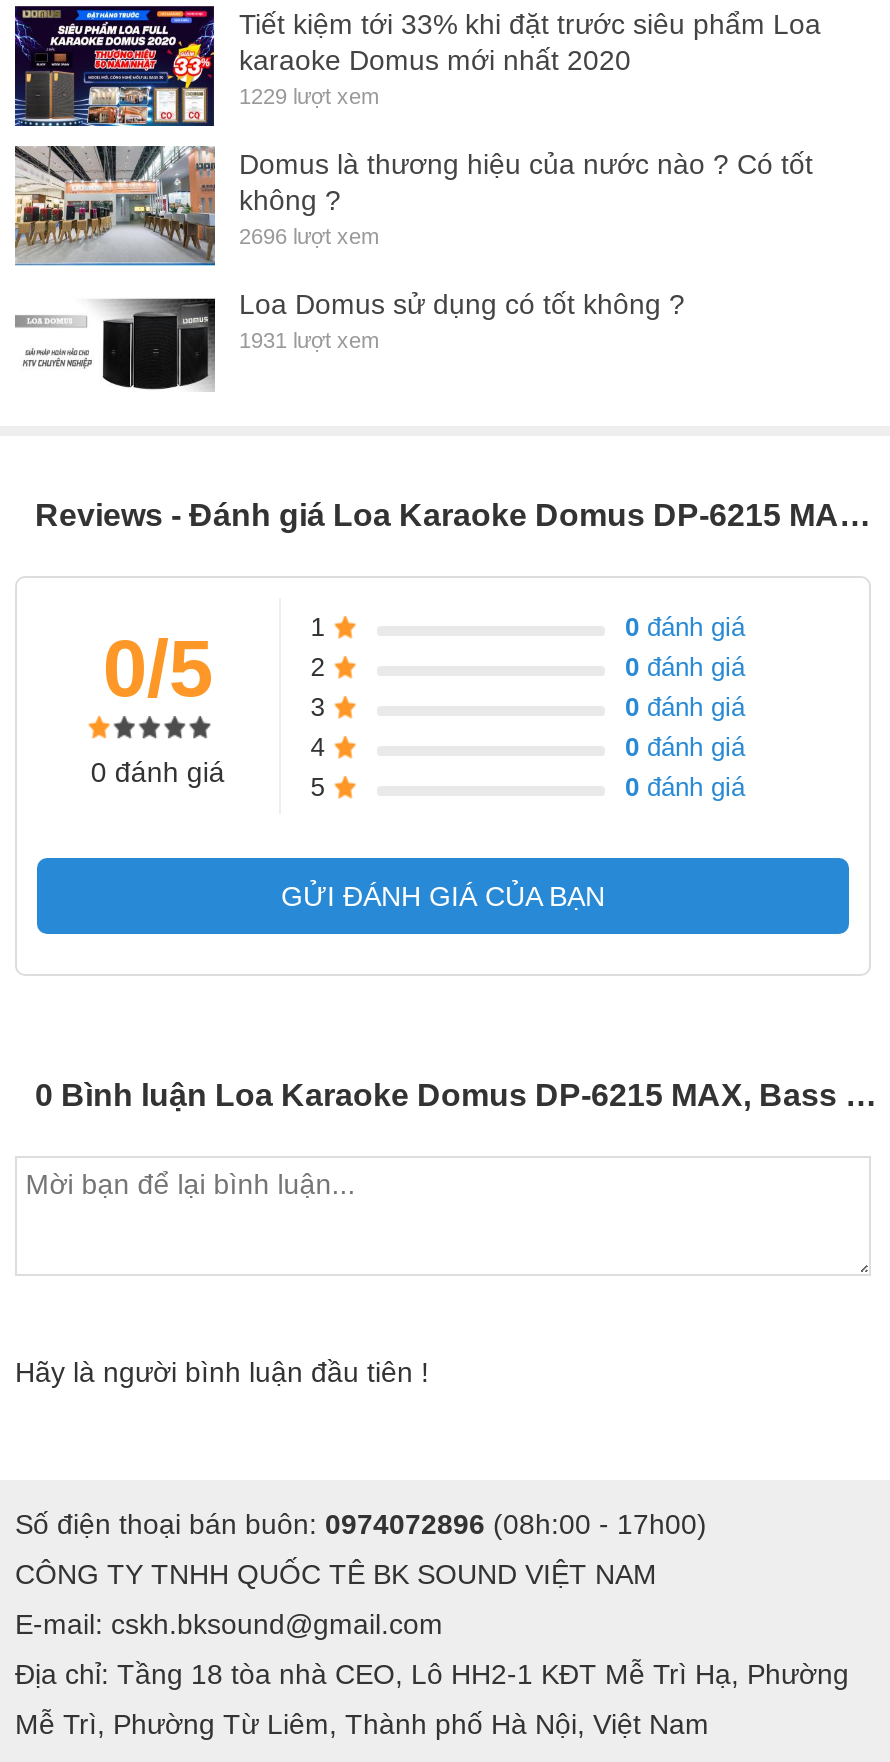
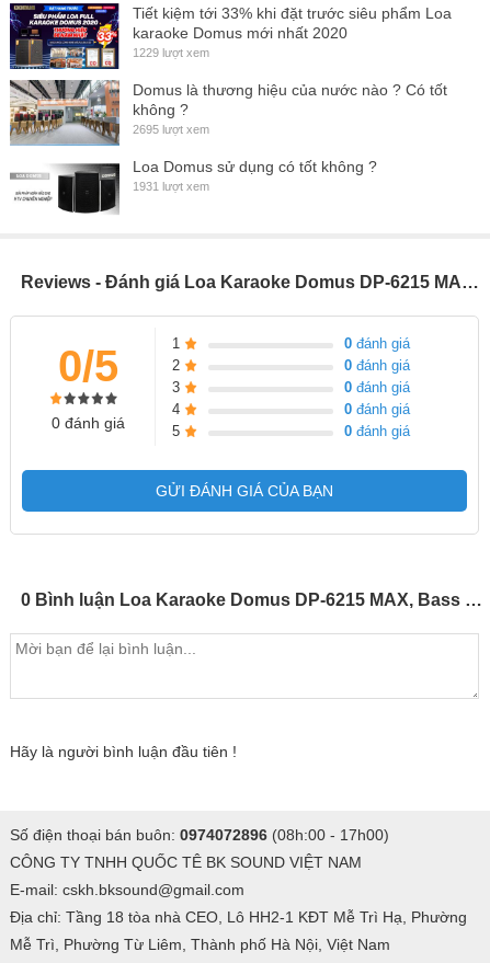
[239,223,379,247] 2696 lượt xem -> [133,122,209,135] 2695 lượt xem

